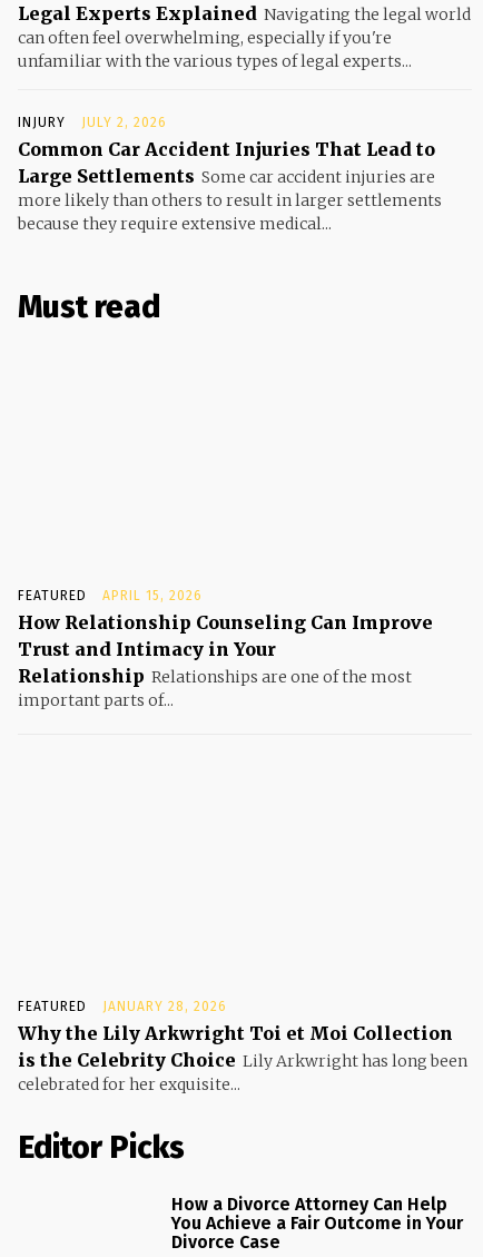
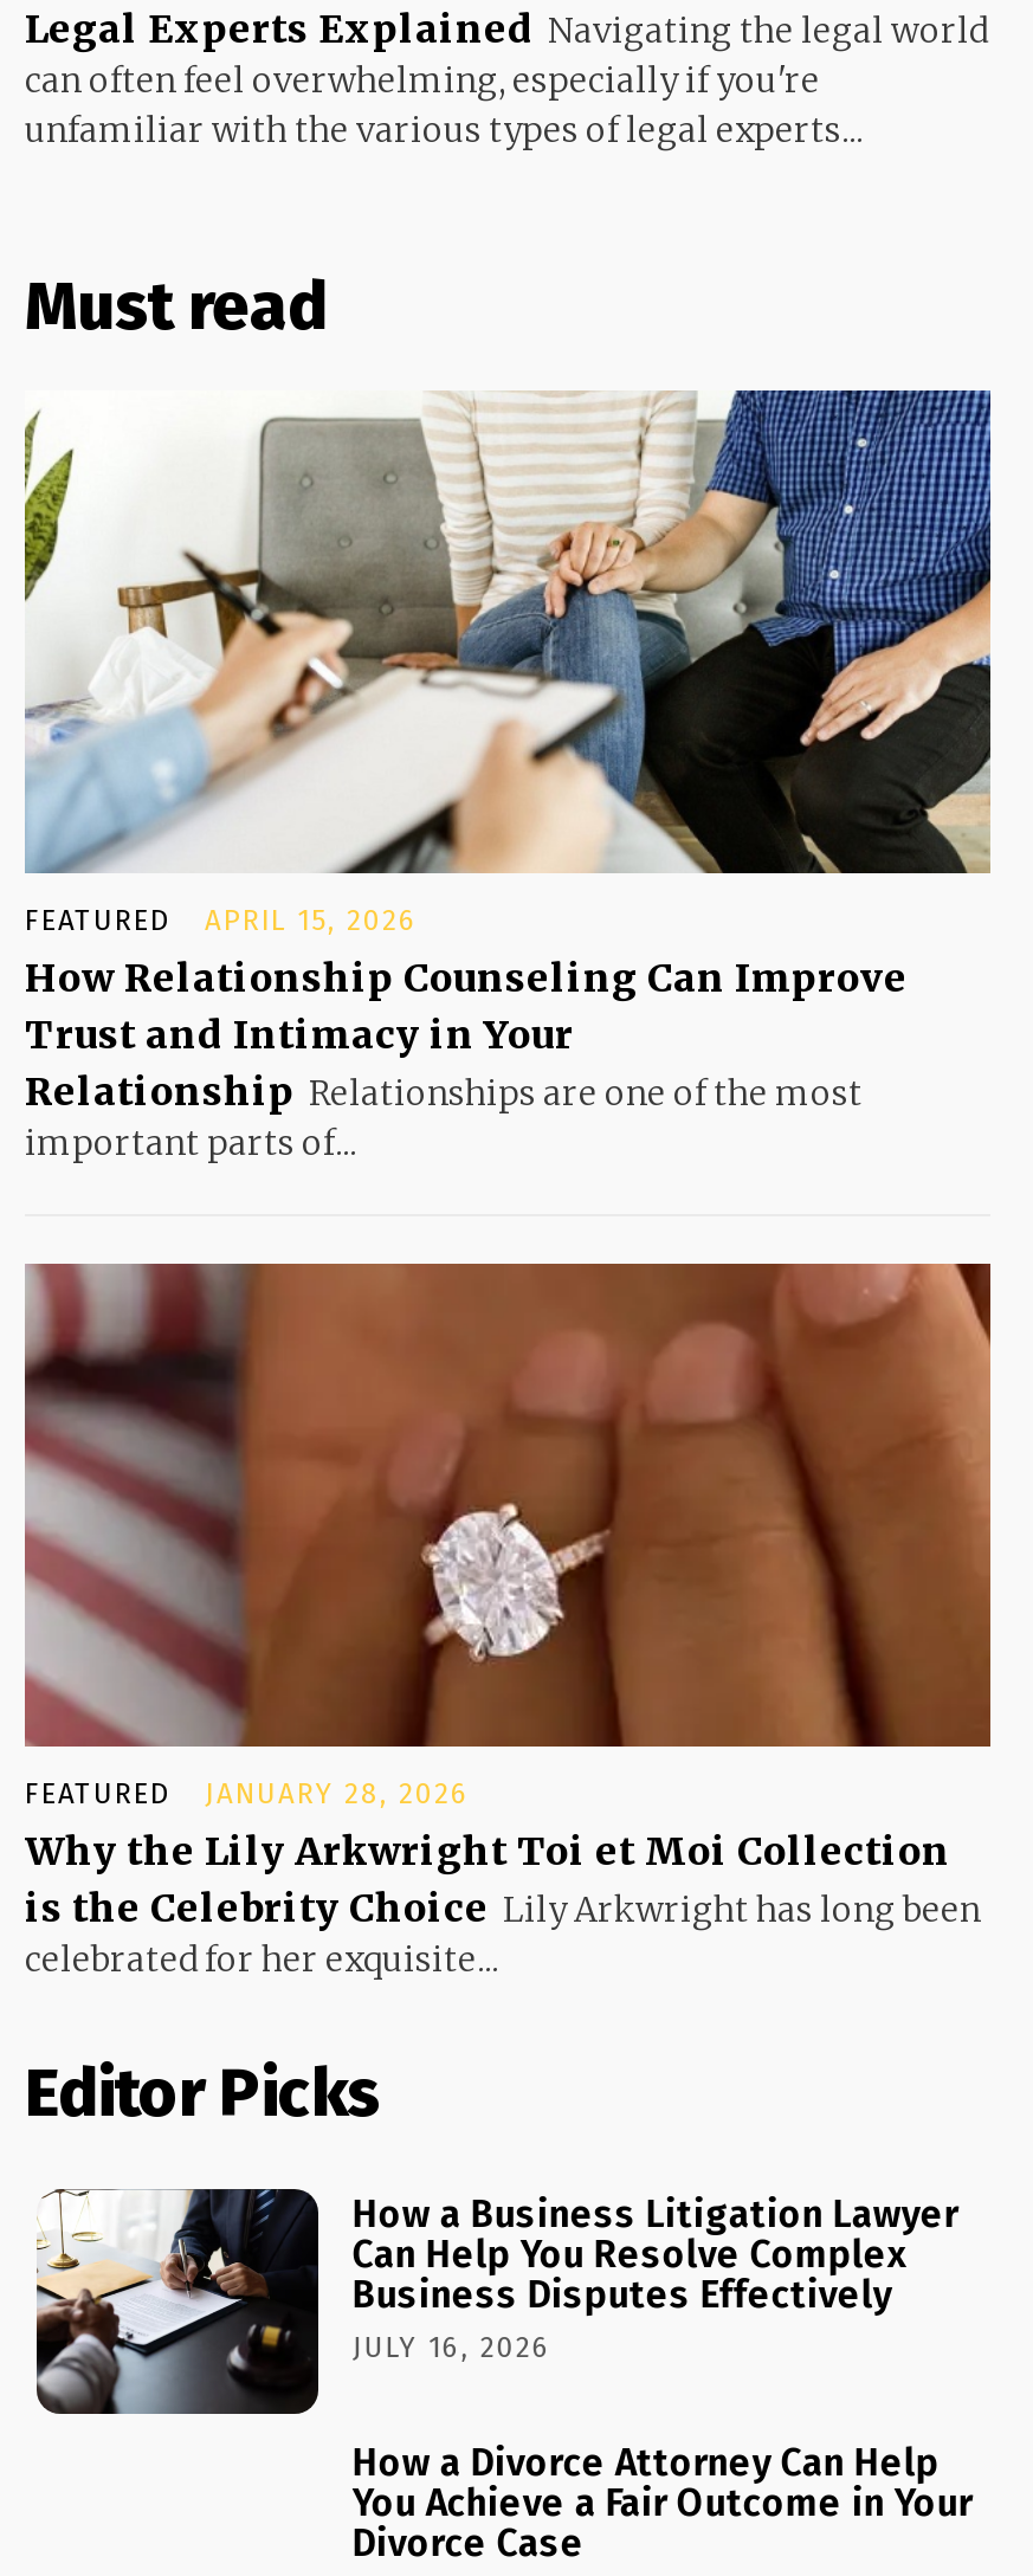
[18,115,442,234] INJURY | JULY 2, 2026 | Common Car Accident Injuries That Lead to | Large Settlements Some car accident injuries are | more likely than others to result in larger settlements | because they require extensive medical... -> none
moved [18,288,467,1166] -> [25,267,981,2132]: Must read | FEATURED | APRIL 15, 2026 | ... | celebrated for her exquisite... | Editor Picks
none -> [22,388,993,876] [image]
none -> [22,1261,993,1749] [image]
none -> [34,2184,958,2416] [image] | How a Business Litigation Lawyer | Can Help You Resolve Complex | Business Disputes Effectively | JULY 16, 2026

